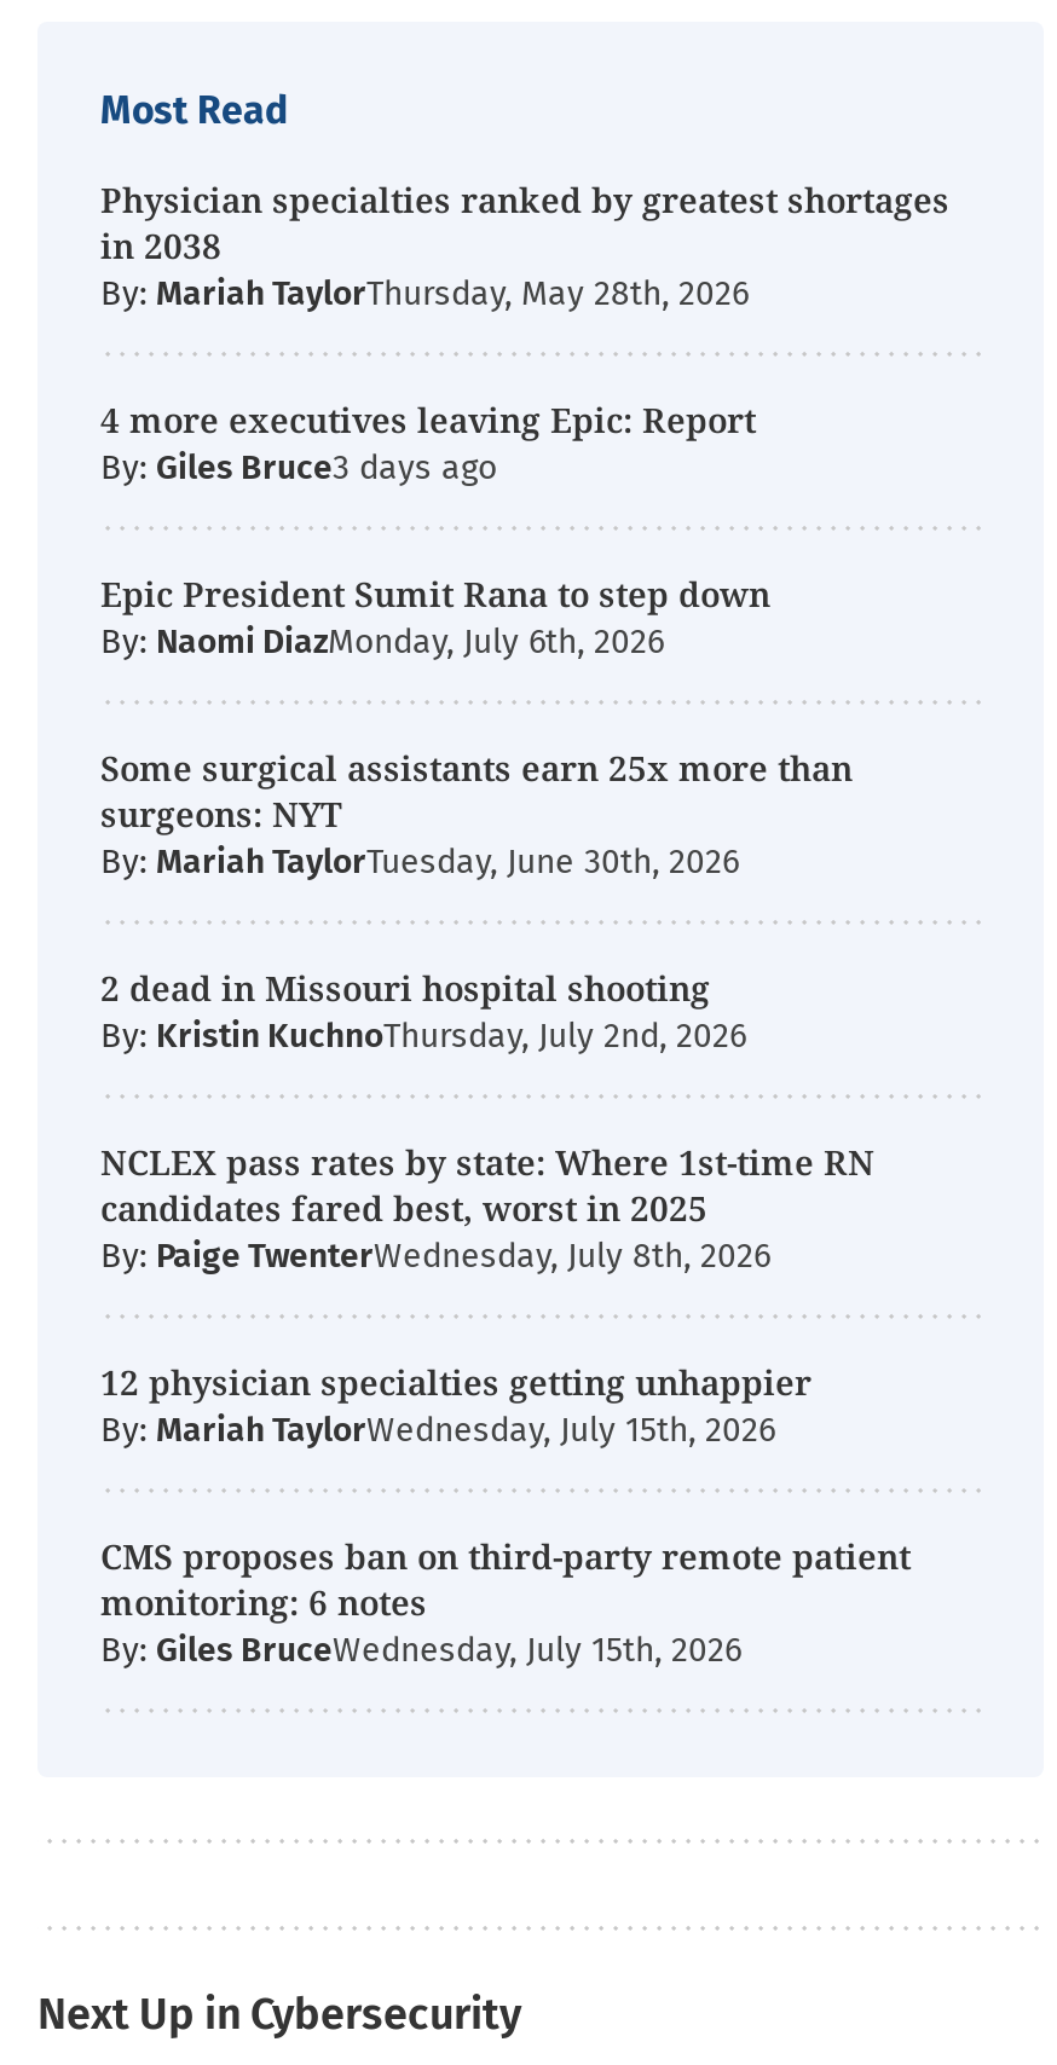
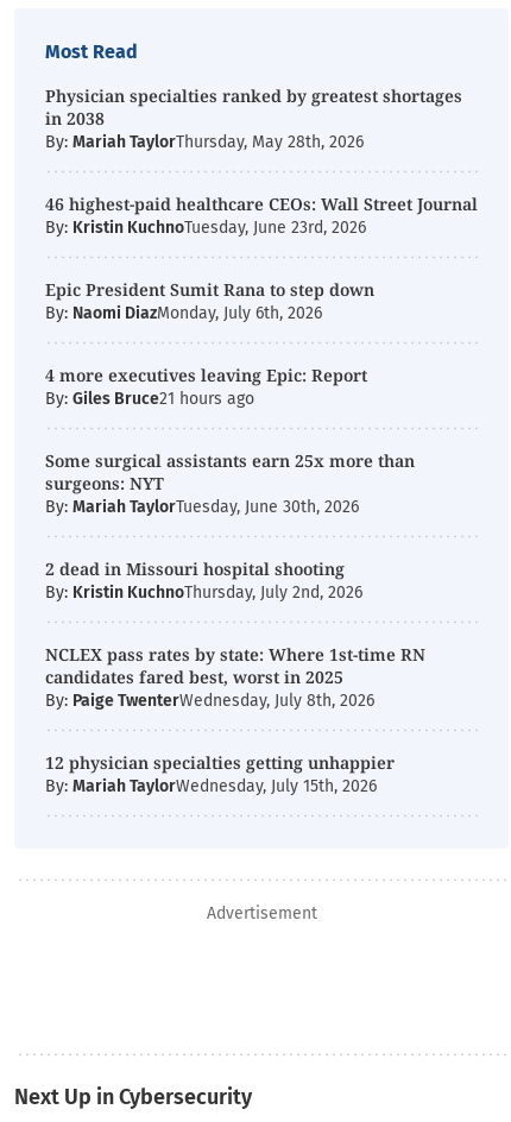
moved [100,397,756,442] -> [45,364,367,386]: 4 more executives leaving Epic: Report
[100,447,333,488] By: Giles Bruce -> [45,193,478,238] 46 highest-paid healthcare CEOs: Wall Street Journal | By: Kristin KuchnoTuesday, June 23rd, 2026
none -> [45,389,254,409] By: Giles Bruce21 hours ago
[100,1533,911,1671] CMS proposes ban on third-party remote patient | monitoring: 6 notes | By: Giles BruceWednesday, July 15th, 2026 -> [206,903,317,924] Advertisement

